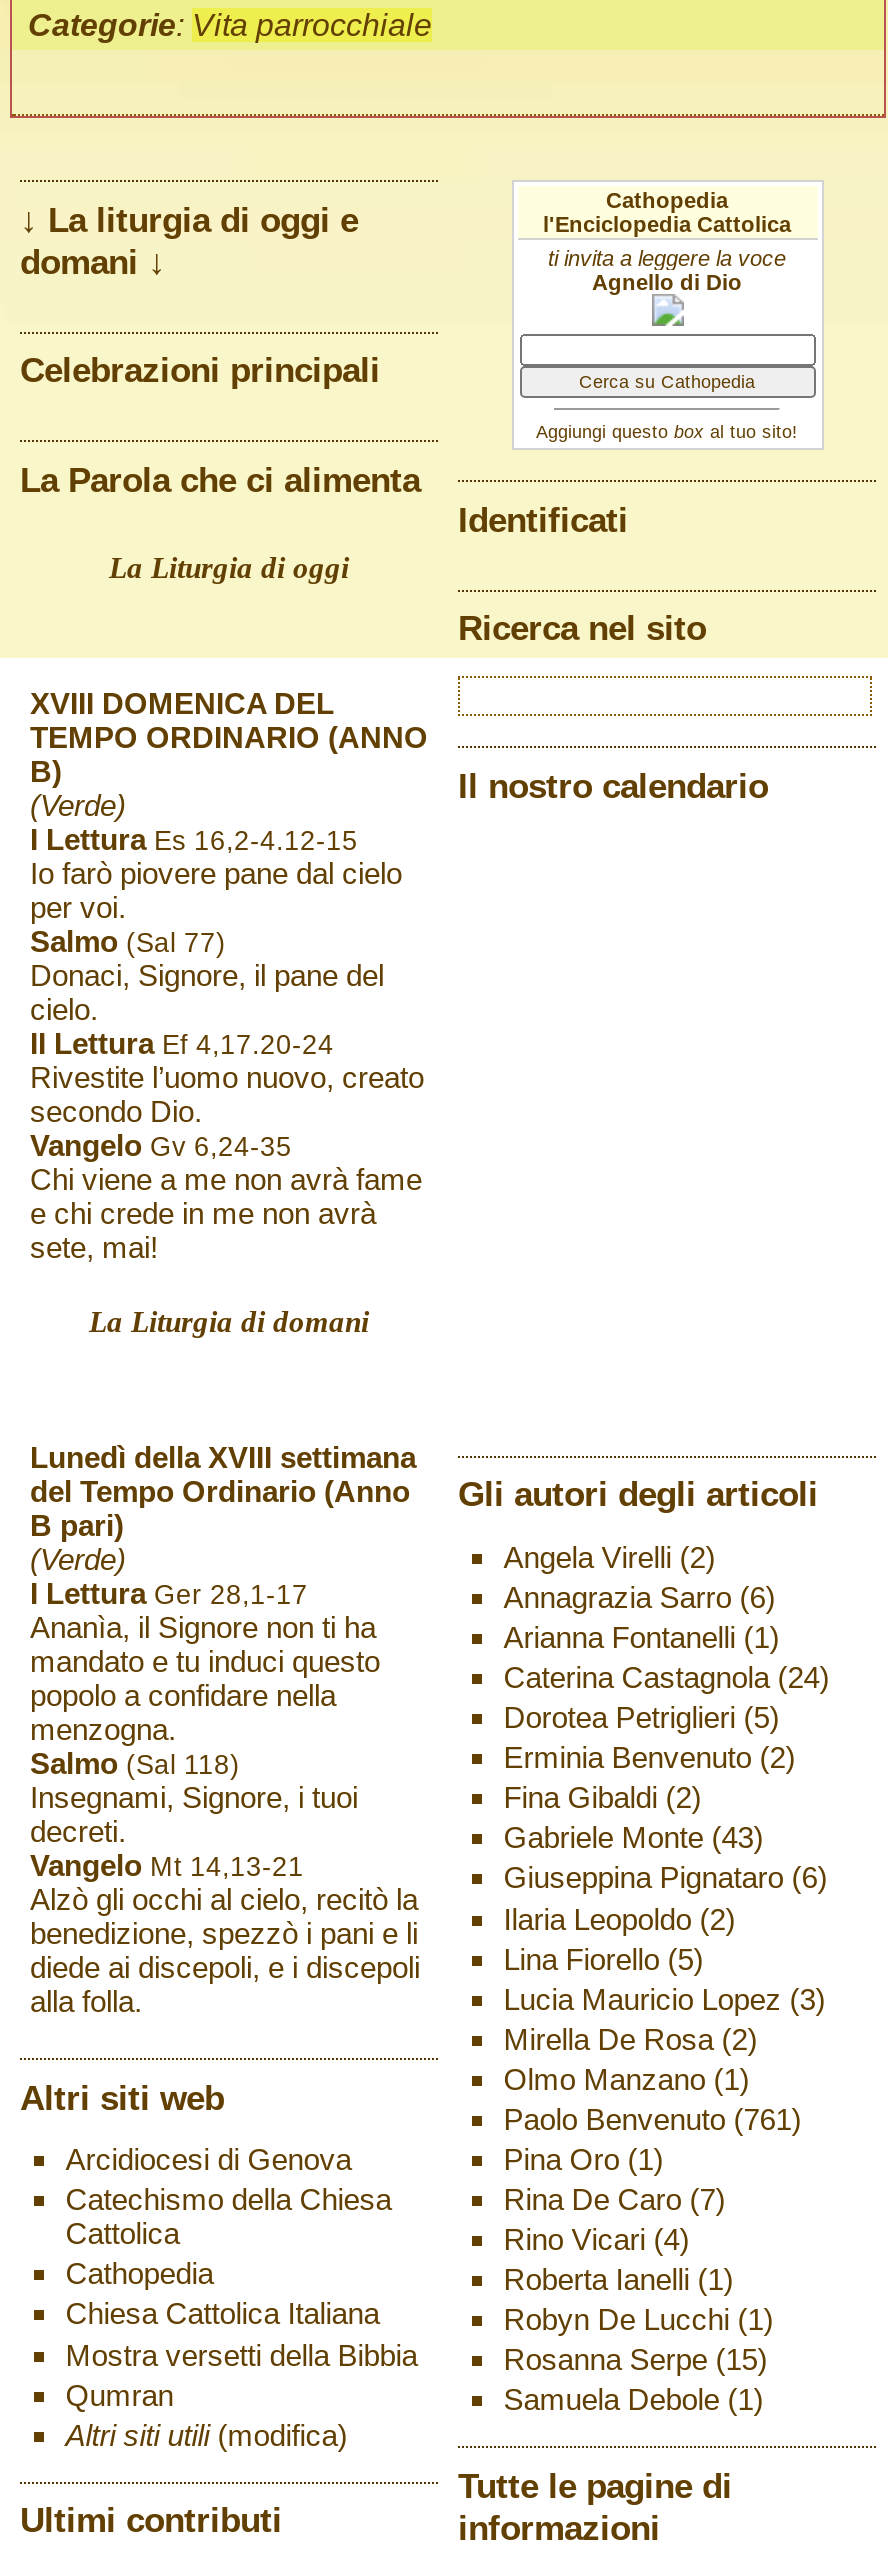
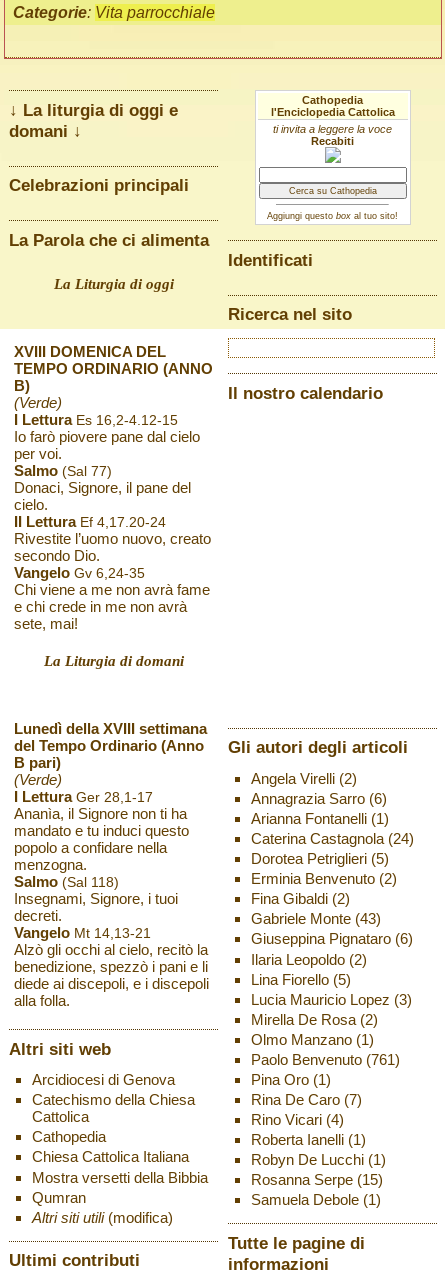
[592,270,742,294] Agnello di Dio -> [311,135,354,147] Recabiti

